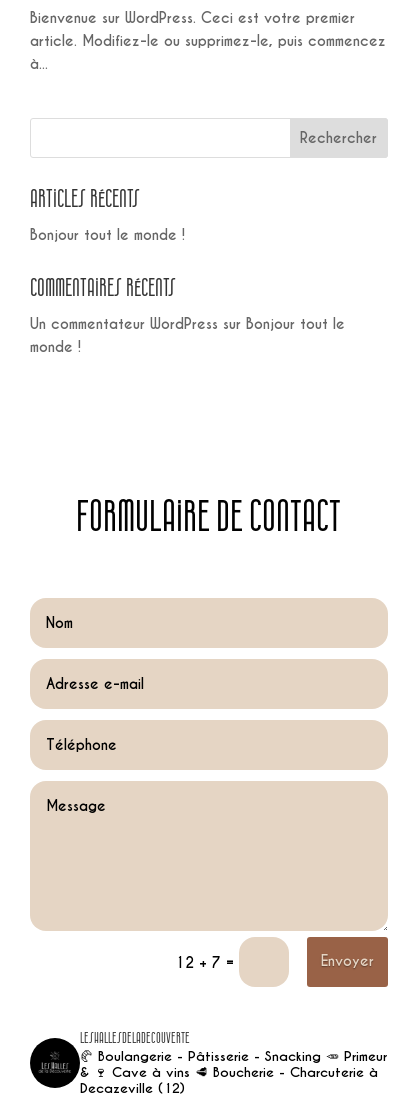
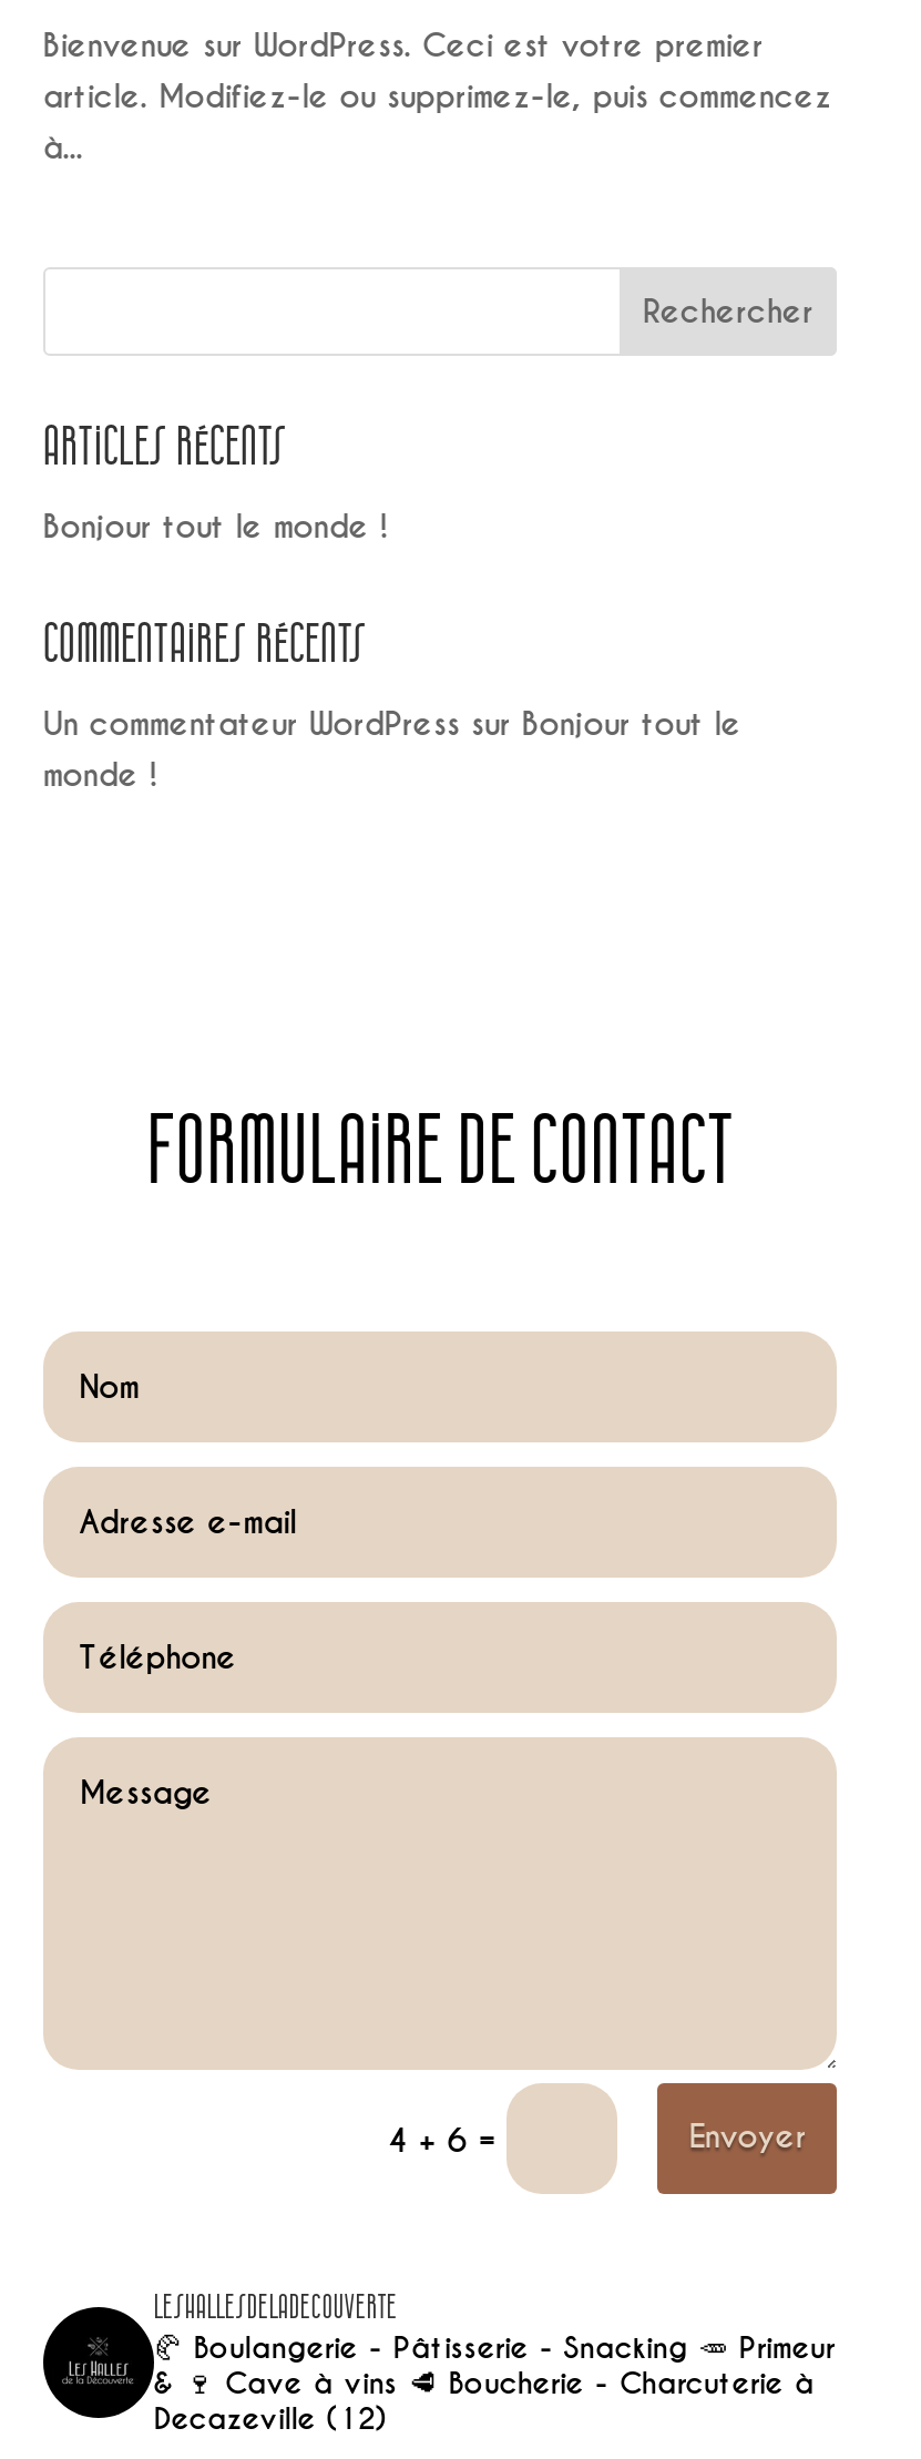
[175,953,239,972] 12 + 7 = -> [387,2118,507,2160] 4 + 6 =

